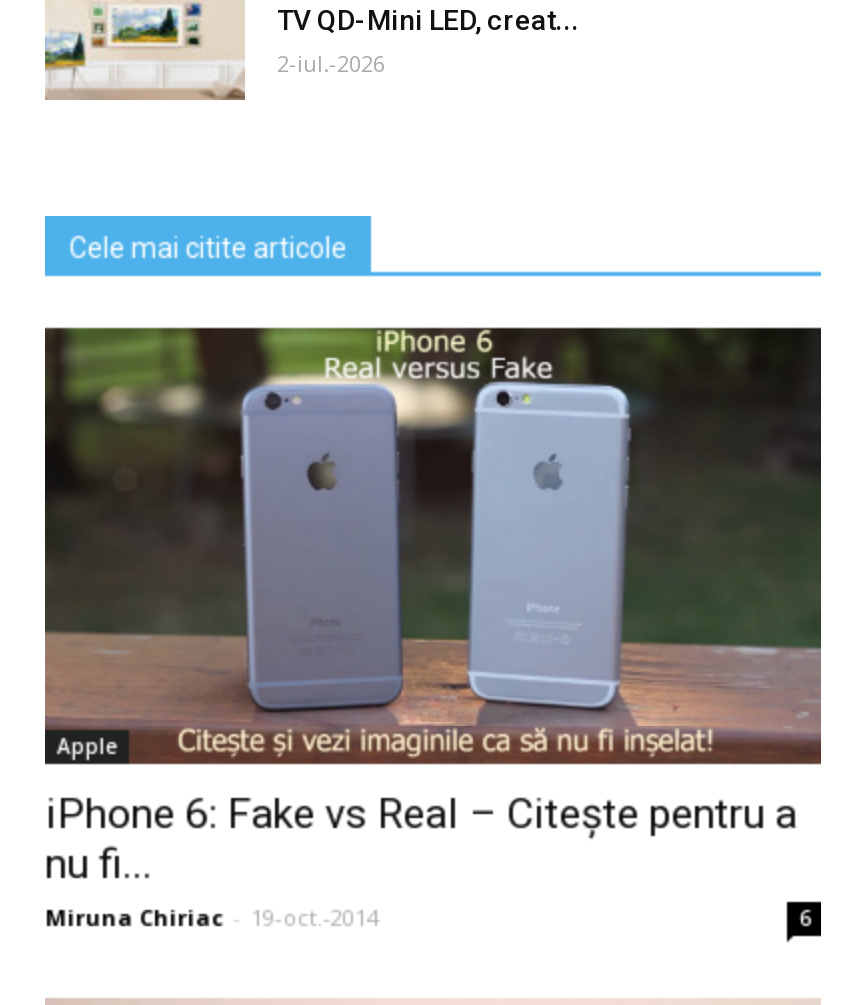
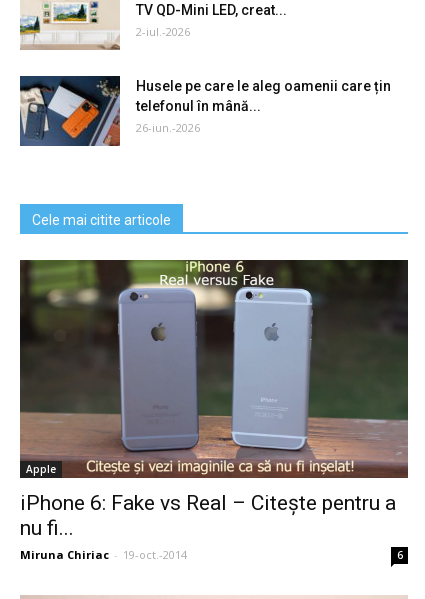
none -> [19,75,391,147] [image] | Husele pe care le aleg oamenii care țin | telefonul în mână... | 26-iun.-2026

